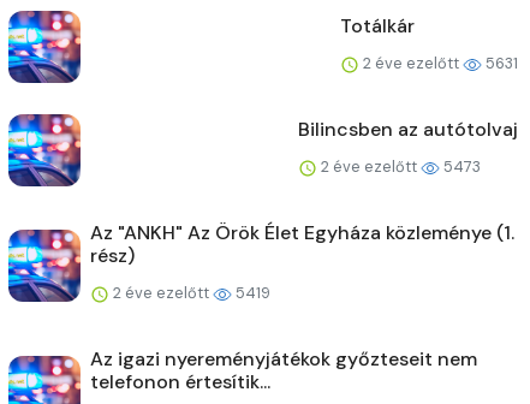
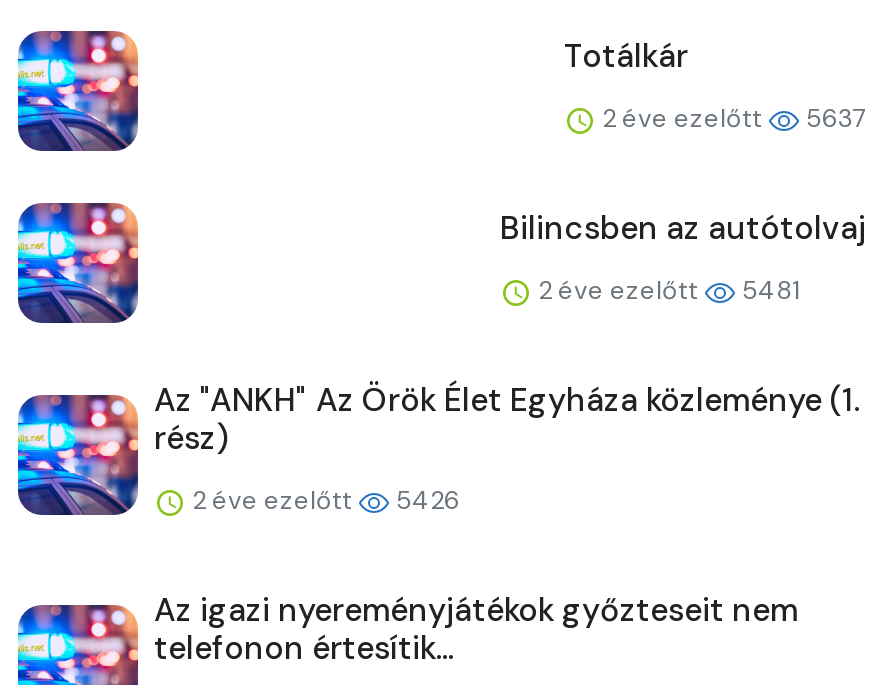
[359,53,518,74] 2 éve ezelőtt 5631 -> [596,102,866,136] 2 éve ezelőtt 5637
[317,157,481,177] 2 éve ezelőtt 5473 -> [532,274,800,308] 2 éve ezelőtt 5481
[109,283,270,303] 2 éve ezelőtt 5419 -> [186,484,460,518] 2 éve ezelőtt 5426

